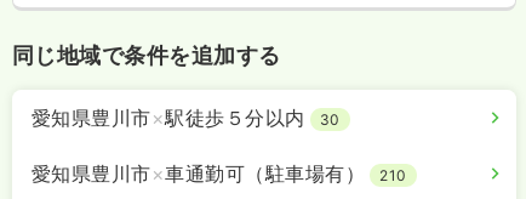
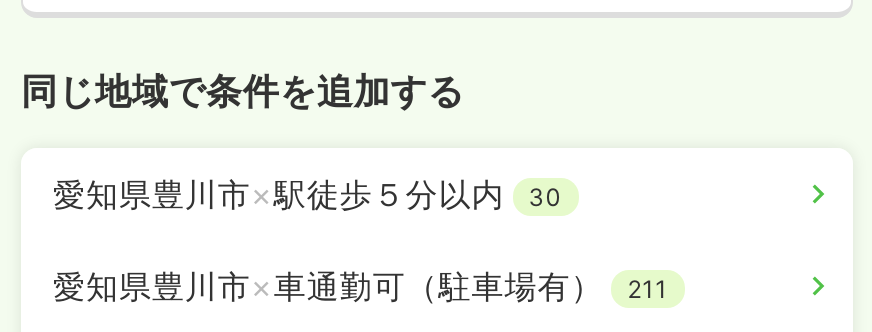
[32,162,407,186] 愛知県豊川市×車通勤可（駐車場有） 210 -> [53,267,668,307] 愛知県豊川市×車通勤可（駐車場有） 211

